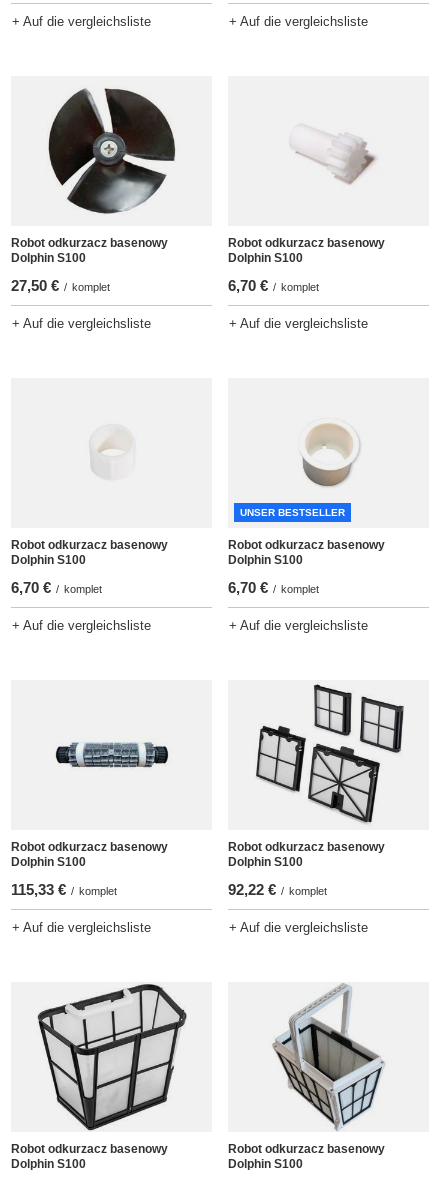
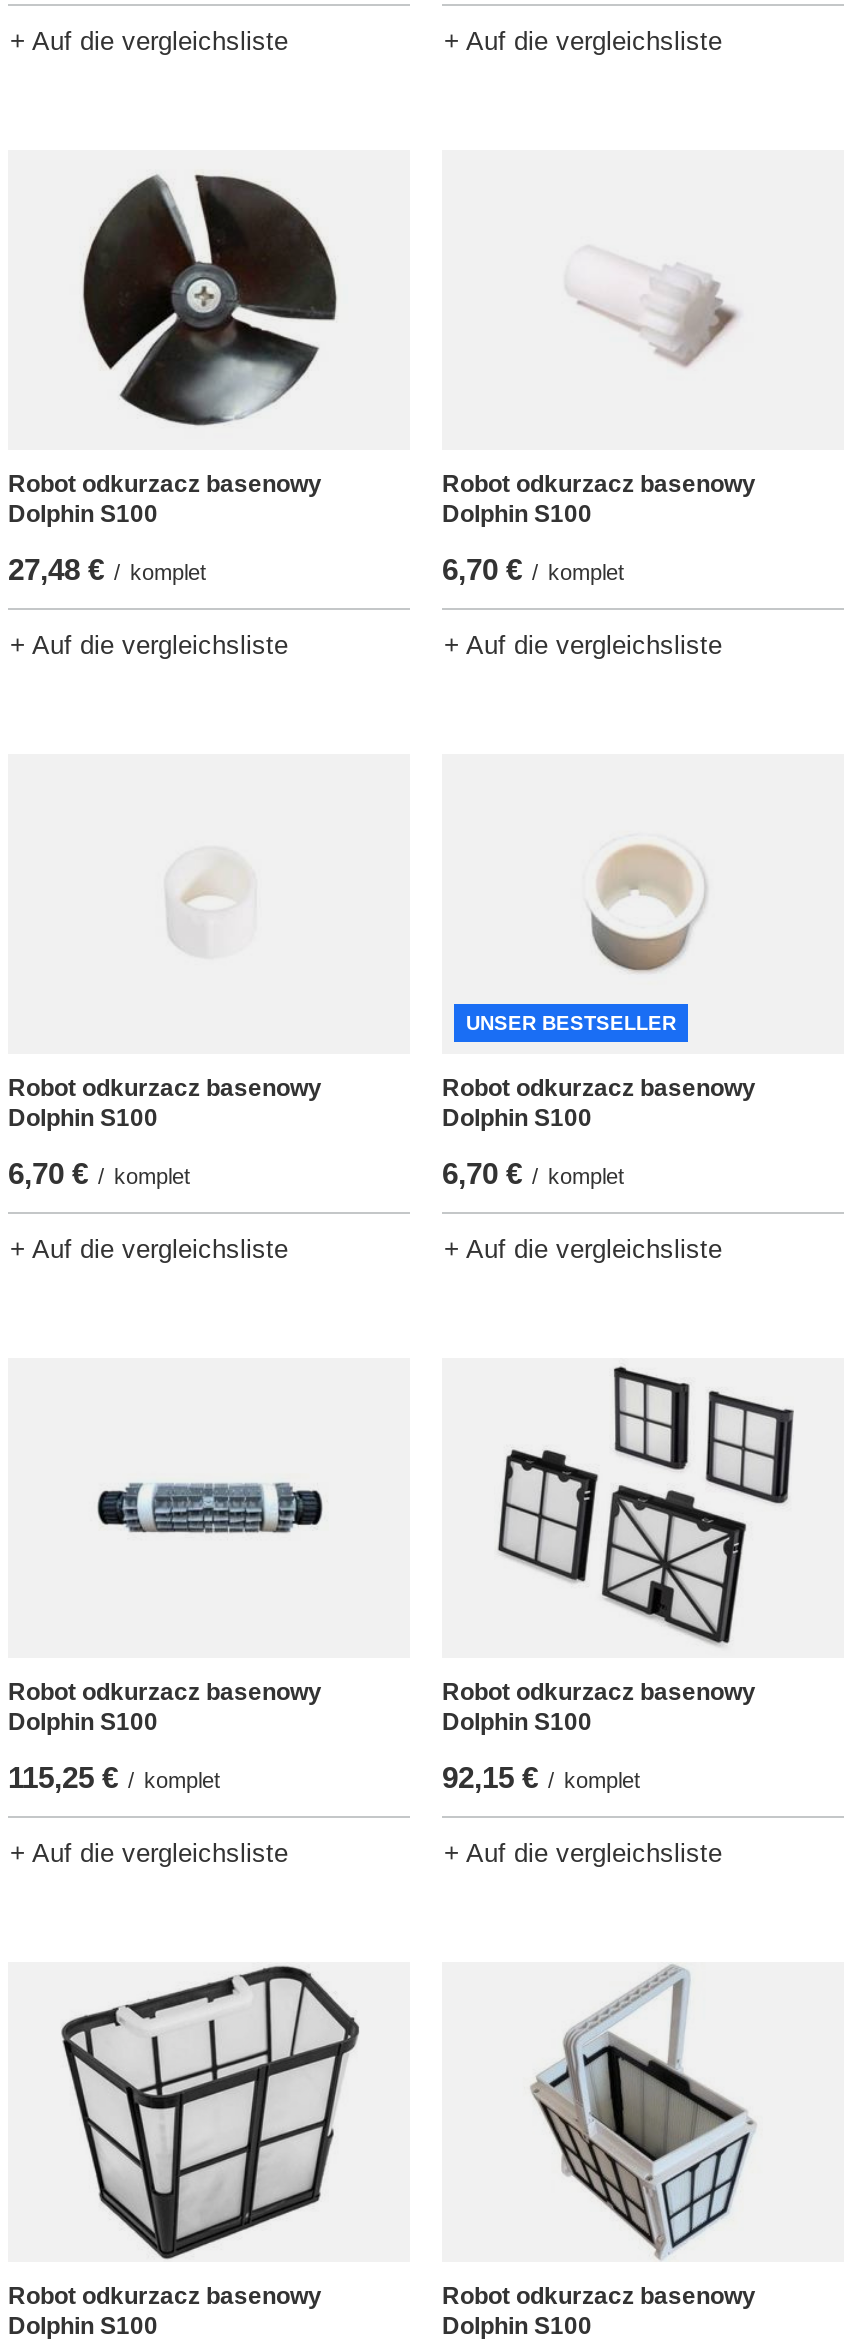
[11,277,110,294] 27,50 € / komplet -> [8,552,206,586] 27,48 € / komplet
[11,881,117,898] 115,33 € / komplet -> [8,1760,220,1794] 115,25 € / komplet
[228,881,327,898] 92,22 € / komplet -> [442,1760,640,1794] 92,15 € / komplet

